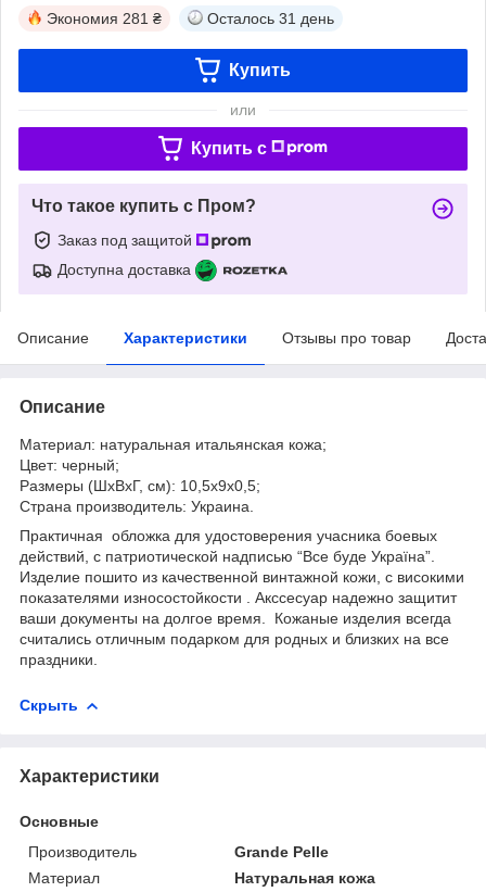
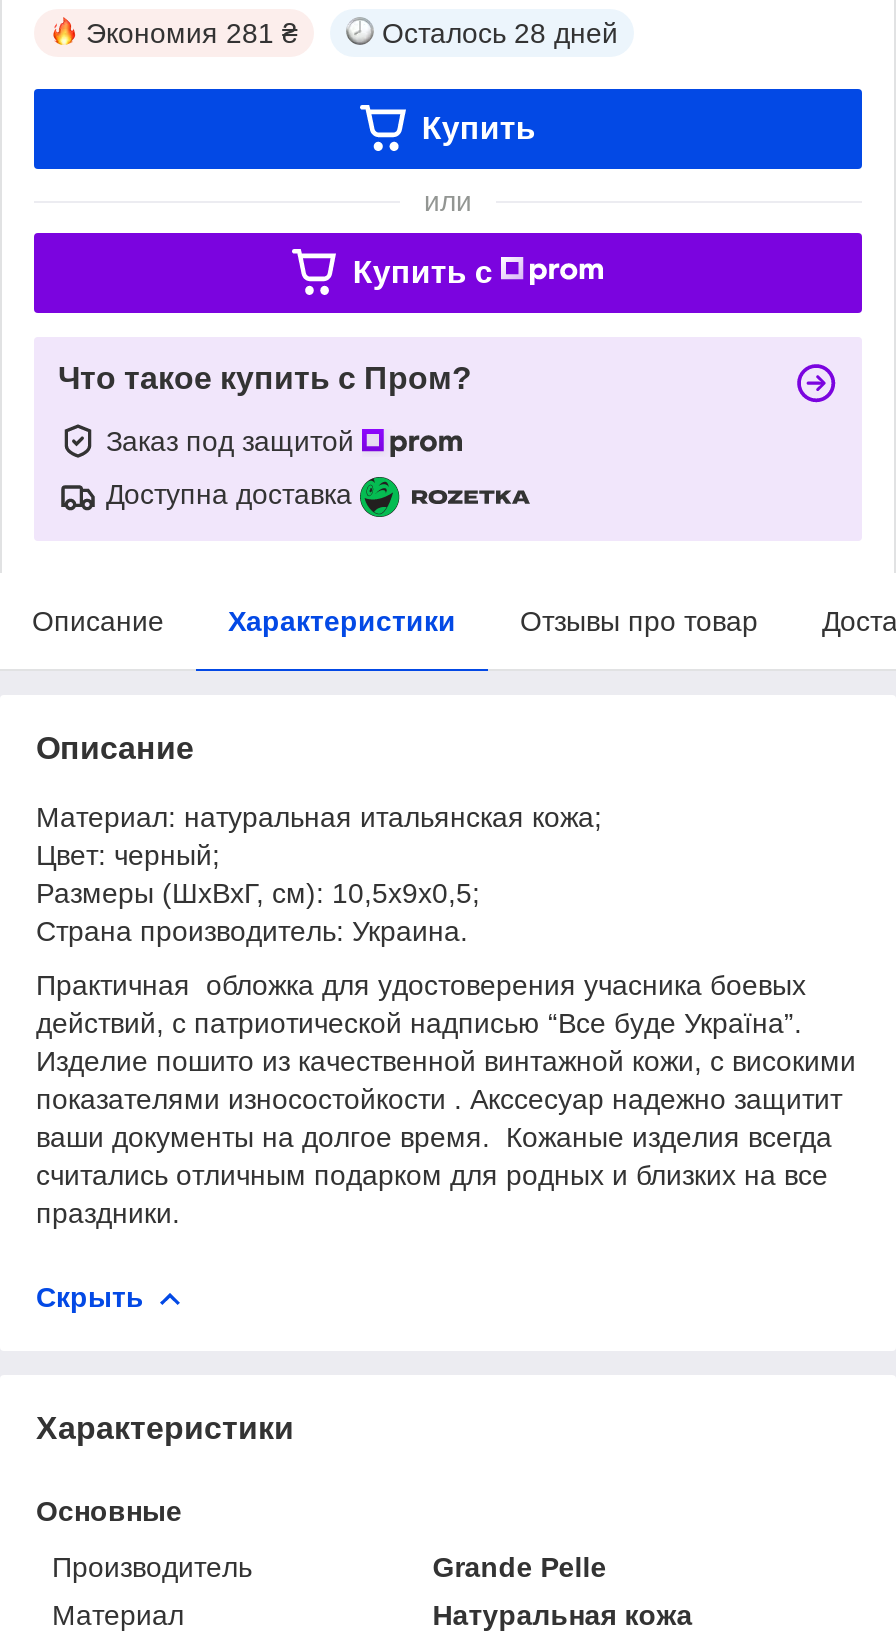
[207,10,334,27] Осталось 31 день -> [382,17,618,49] Осталось 28 дней

